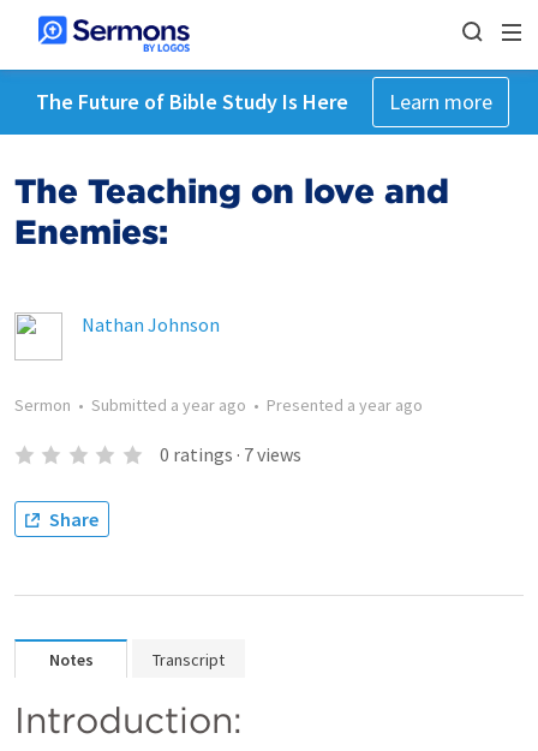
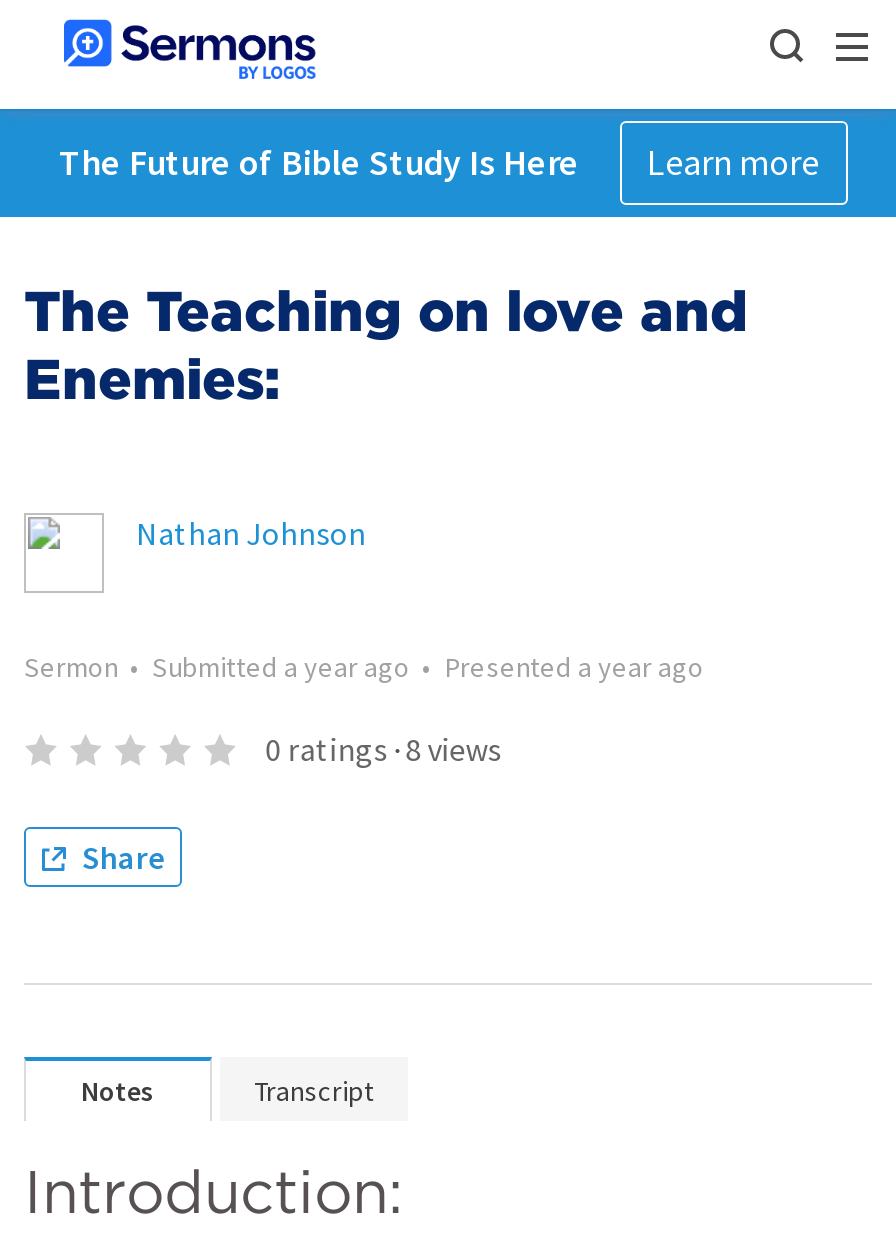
[159,442,301,466] 0 ratings · 7 views -> [265,729,501,769] 0 ratings · 8 views

